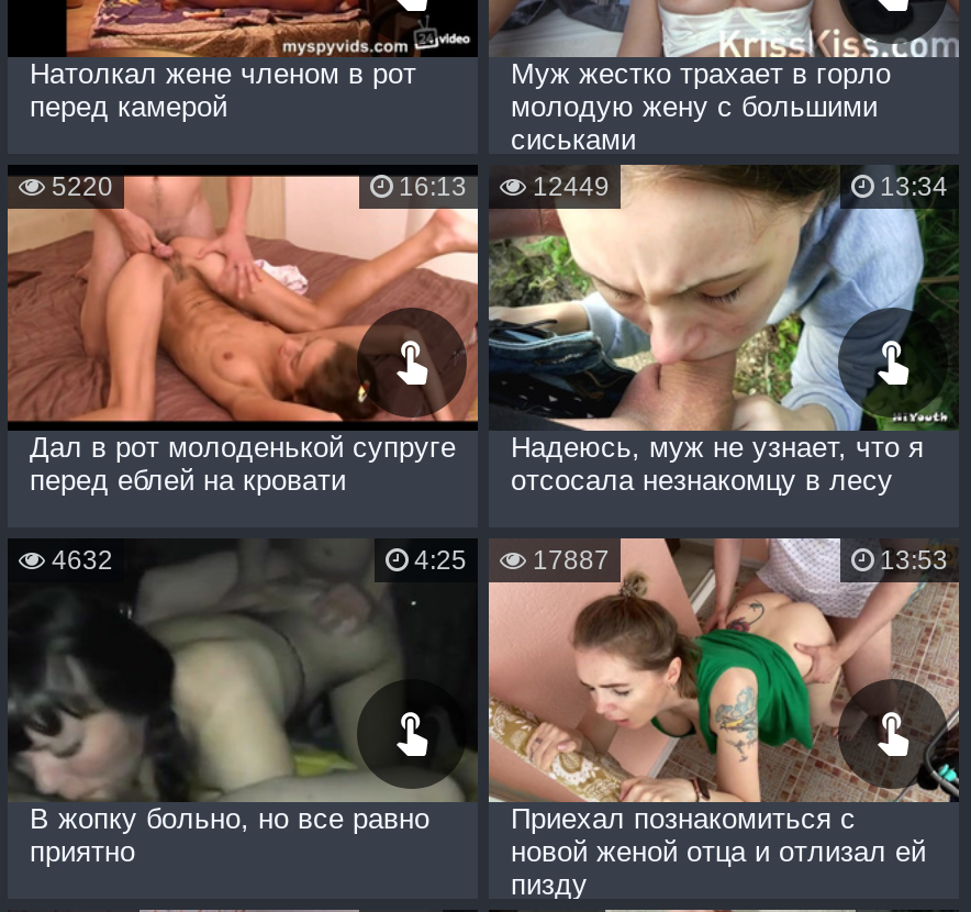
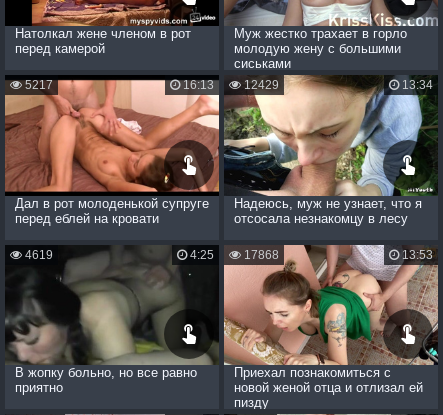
[45,172,113,203] 5220 -> [22,78,53,92] 5217
[392,172,610,203] 16:13 12449 -> [180,78,279,92] 16:13 12429
[45,545,113,575] 4632 -> [22,248,53,262] 4619
[408,545,610,575] 4:25 17887 -> [187,248,279,262] 4:25 17868

